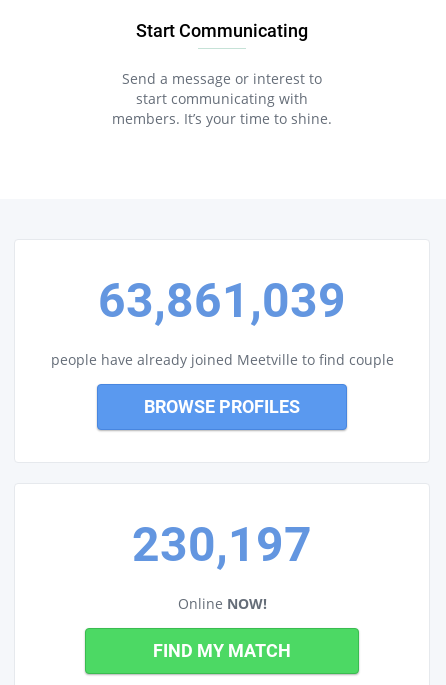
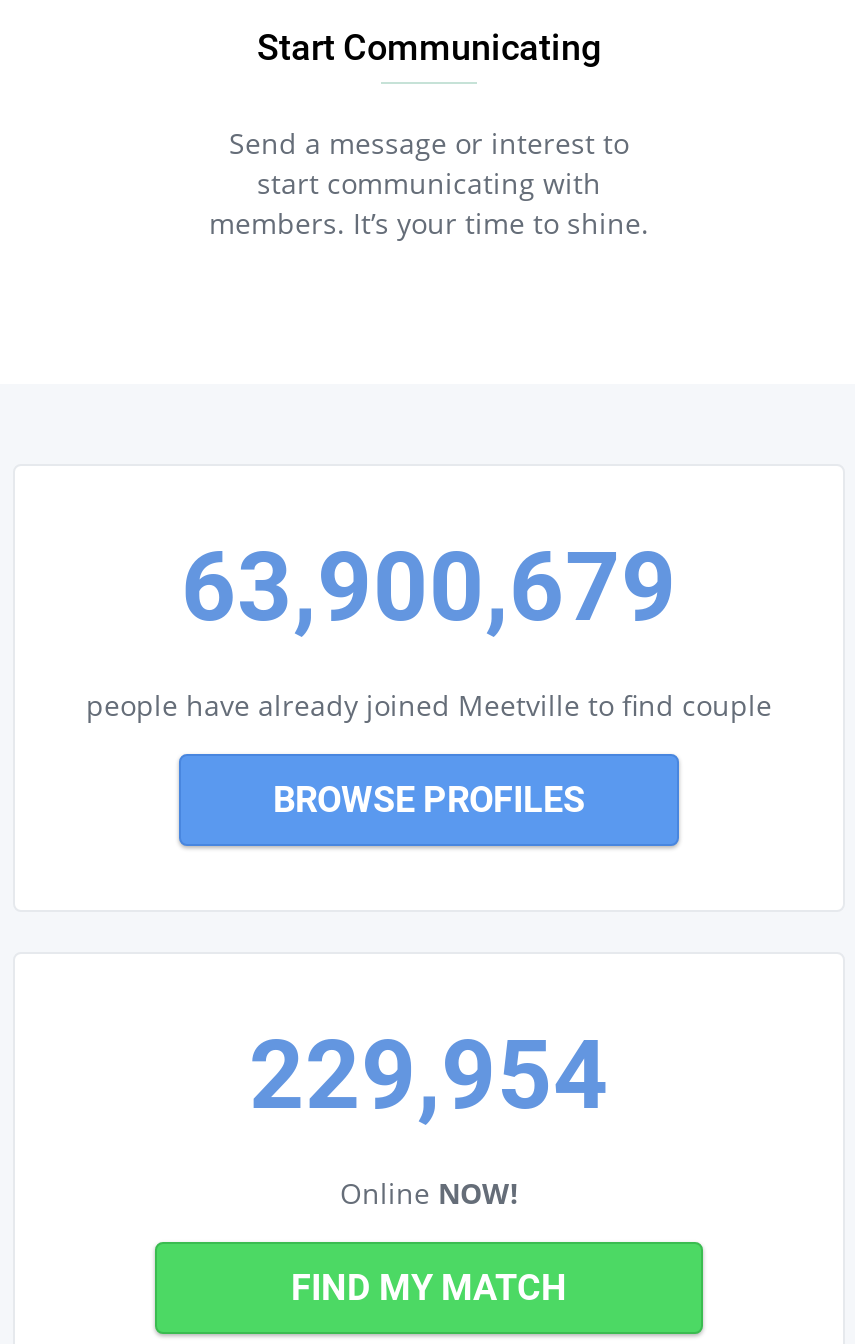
[98,272,346,329] 63,861,039 -> [181,530,677,644] 63,900,679
[132,516,312,573] 230,197 -> [249,1018,609,1132] 229,954

